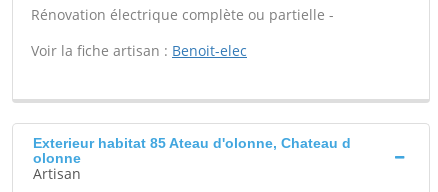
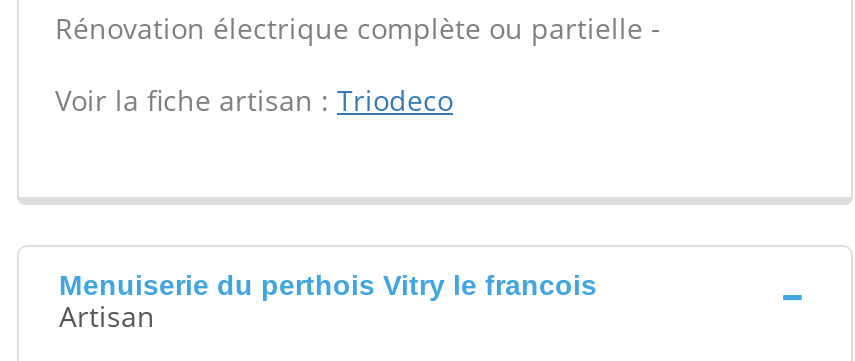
[31,41,247,60] Voir la fiche artisan : Benoit-elec -> [55,81,453,119] Voir la fiche artisan : Triodeco
[33,135,351,166] Exterieur habitat 85 Ateau d'olonne, Chateau d | olonne -> [59,269,597,301] Menuiserie du perthois Vitry le francois

